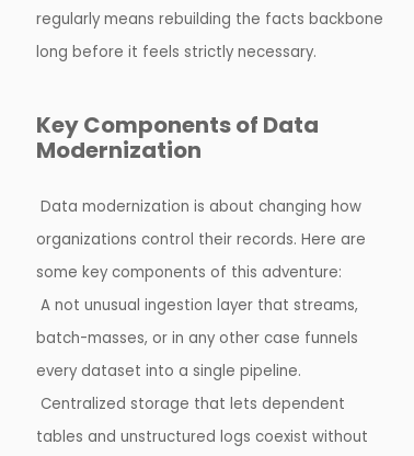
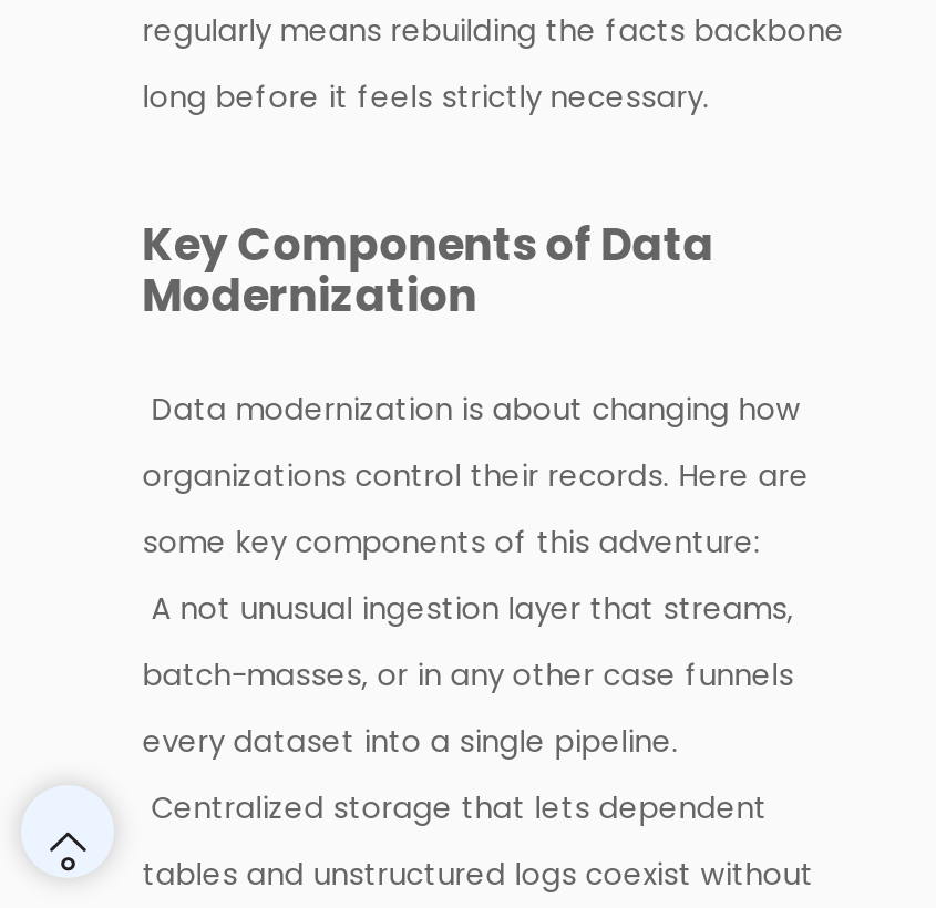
none -> [14,778,121,885] [image]

